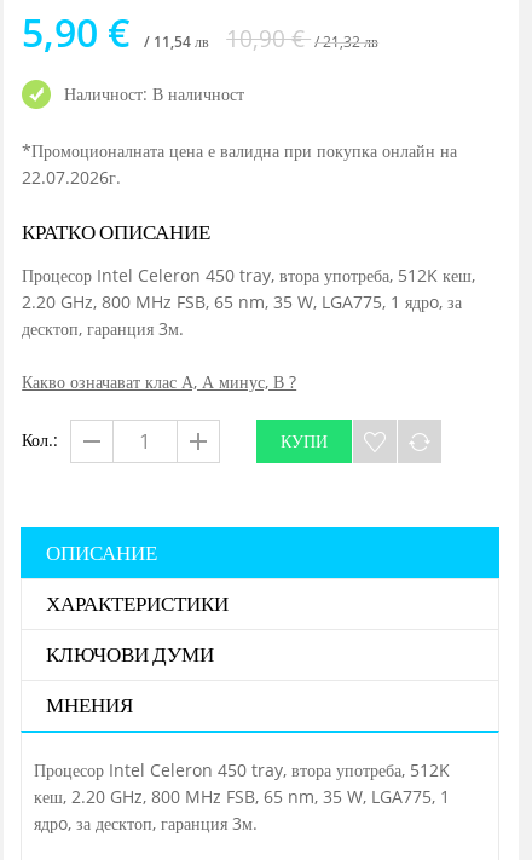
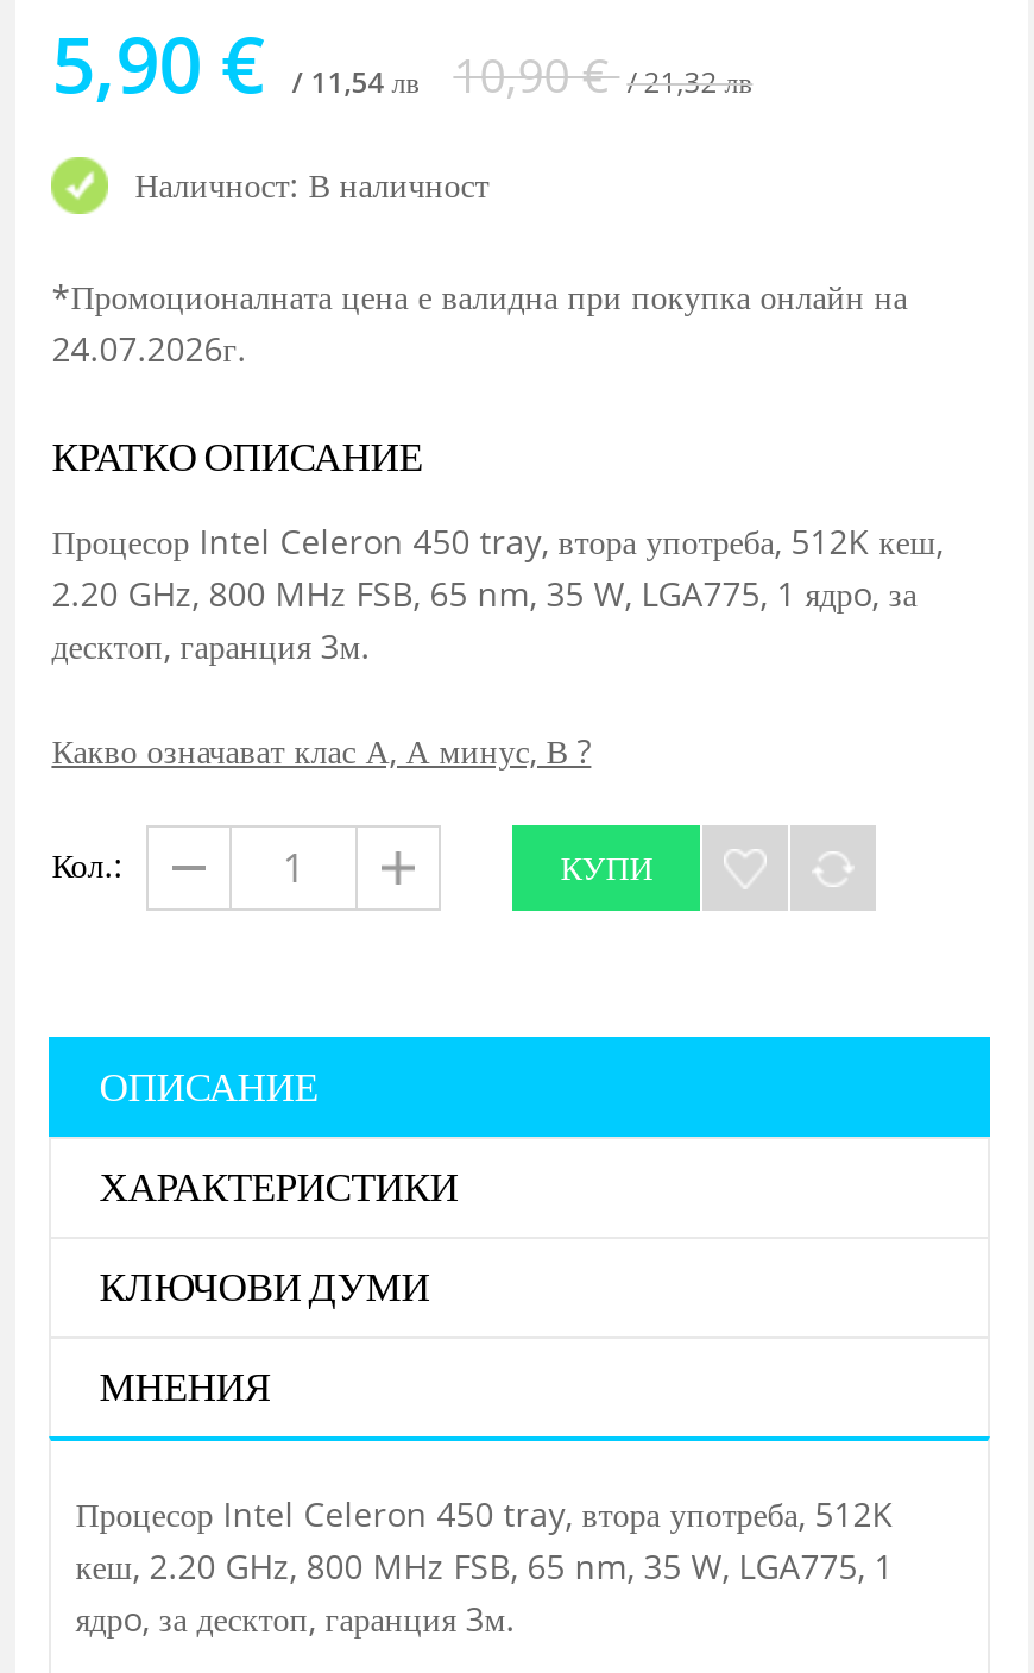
[22,166,121,189] 22.07.2026г. -> [52,326,246,371] 24.07.2026г.

